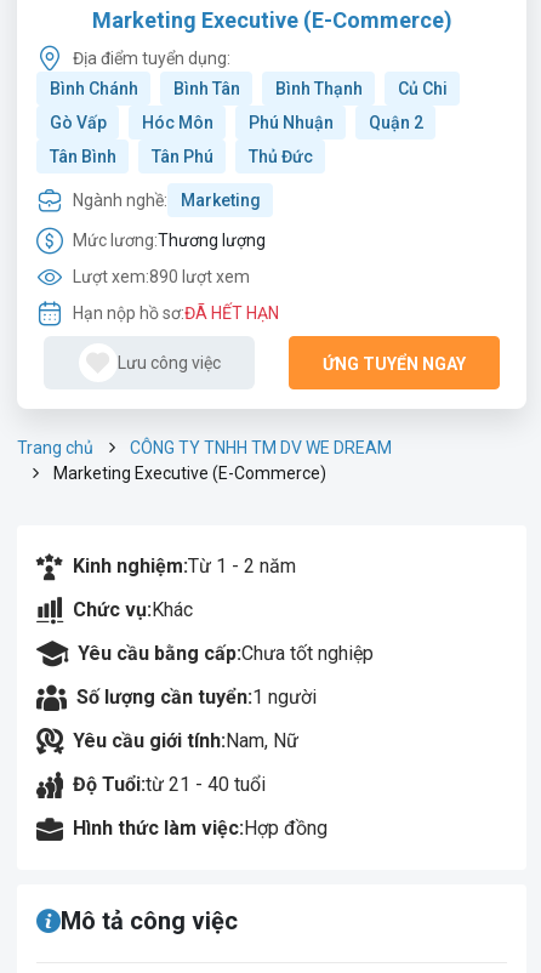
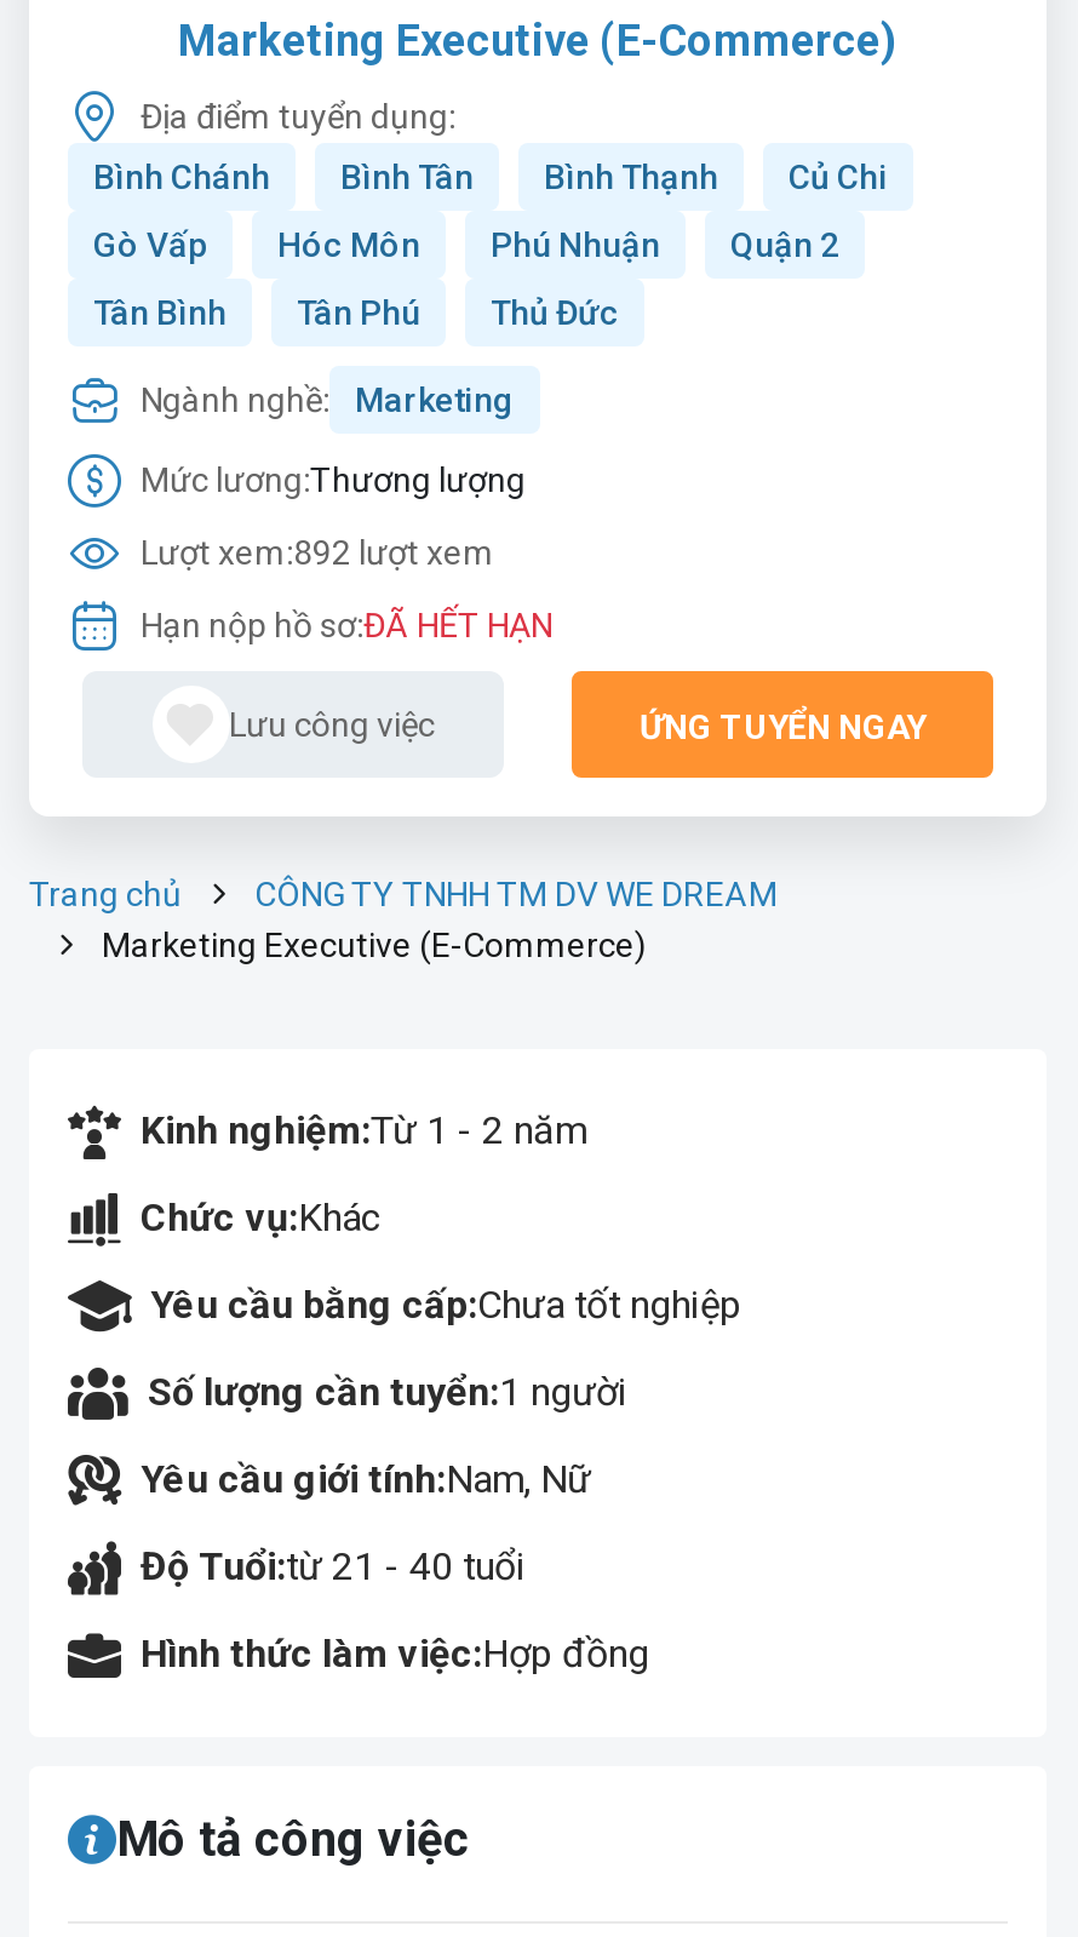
[73,266,250,286] Lượt xem:890 lượt xem -> [141,532,494,571] Lượt xem:892 lượt xem

